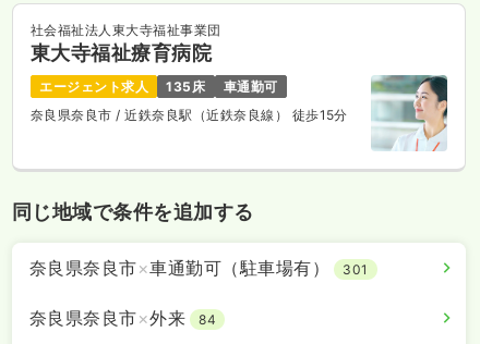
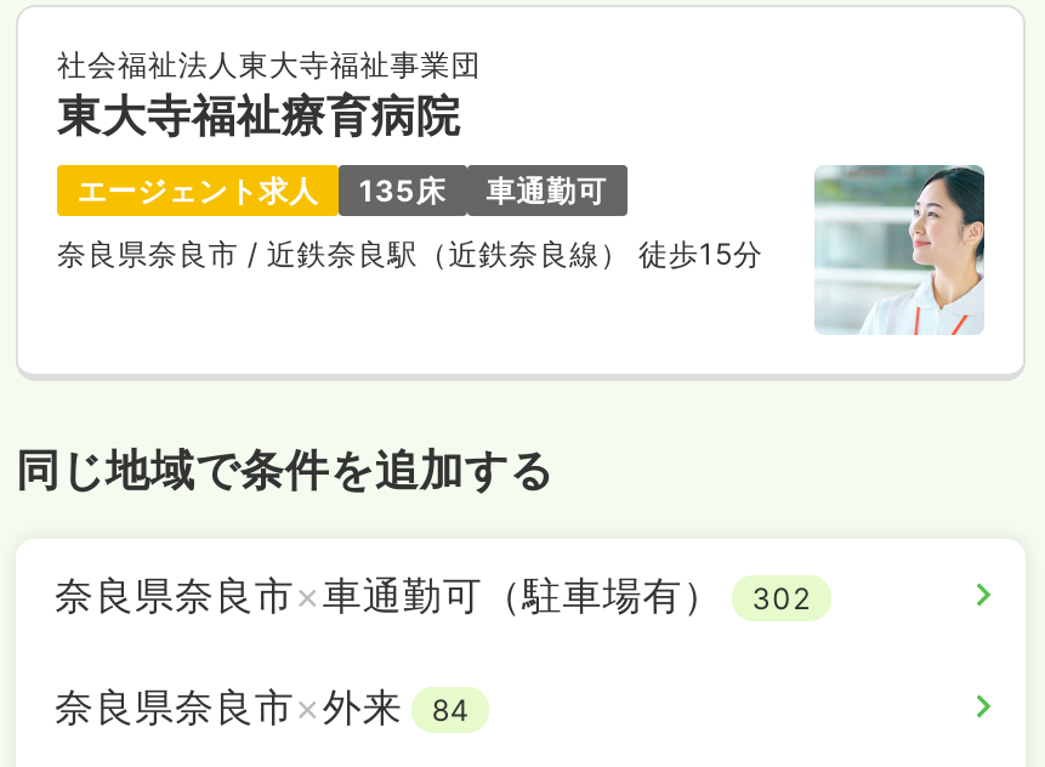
[29,257,368,279] 奈良県奈良市×車通勤可（駐車場有） 301 -> [55,571,811,620] 奈良県奈良市×車通勤可（駐車場有） 302

